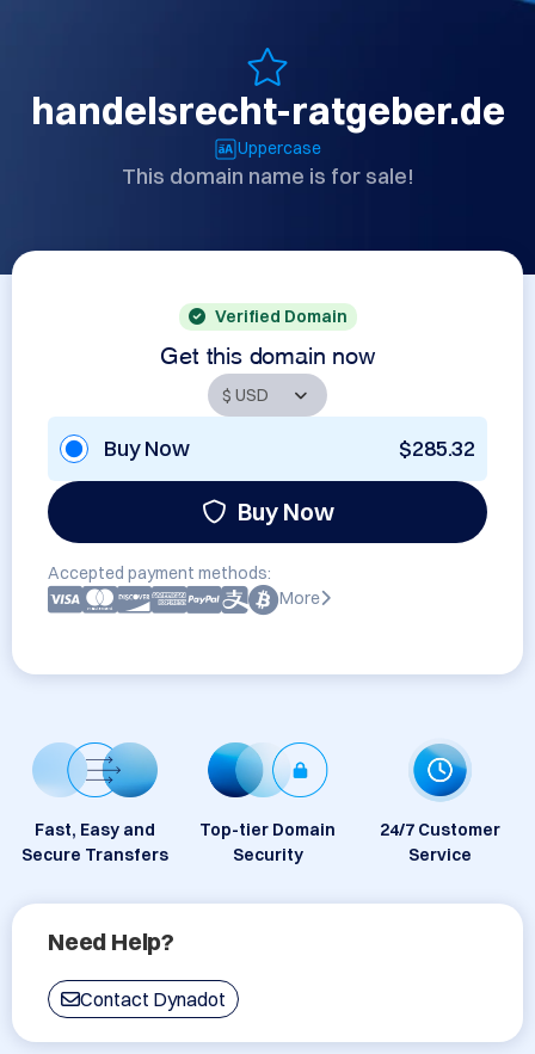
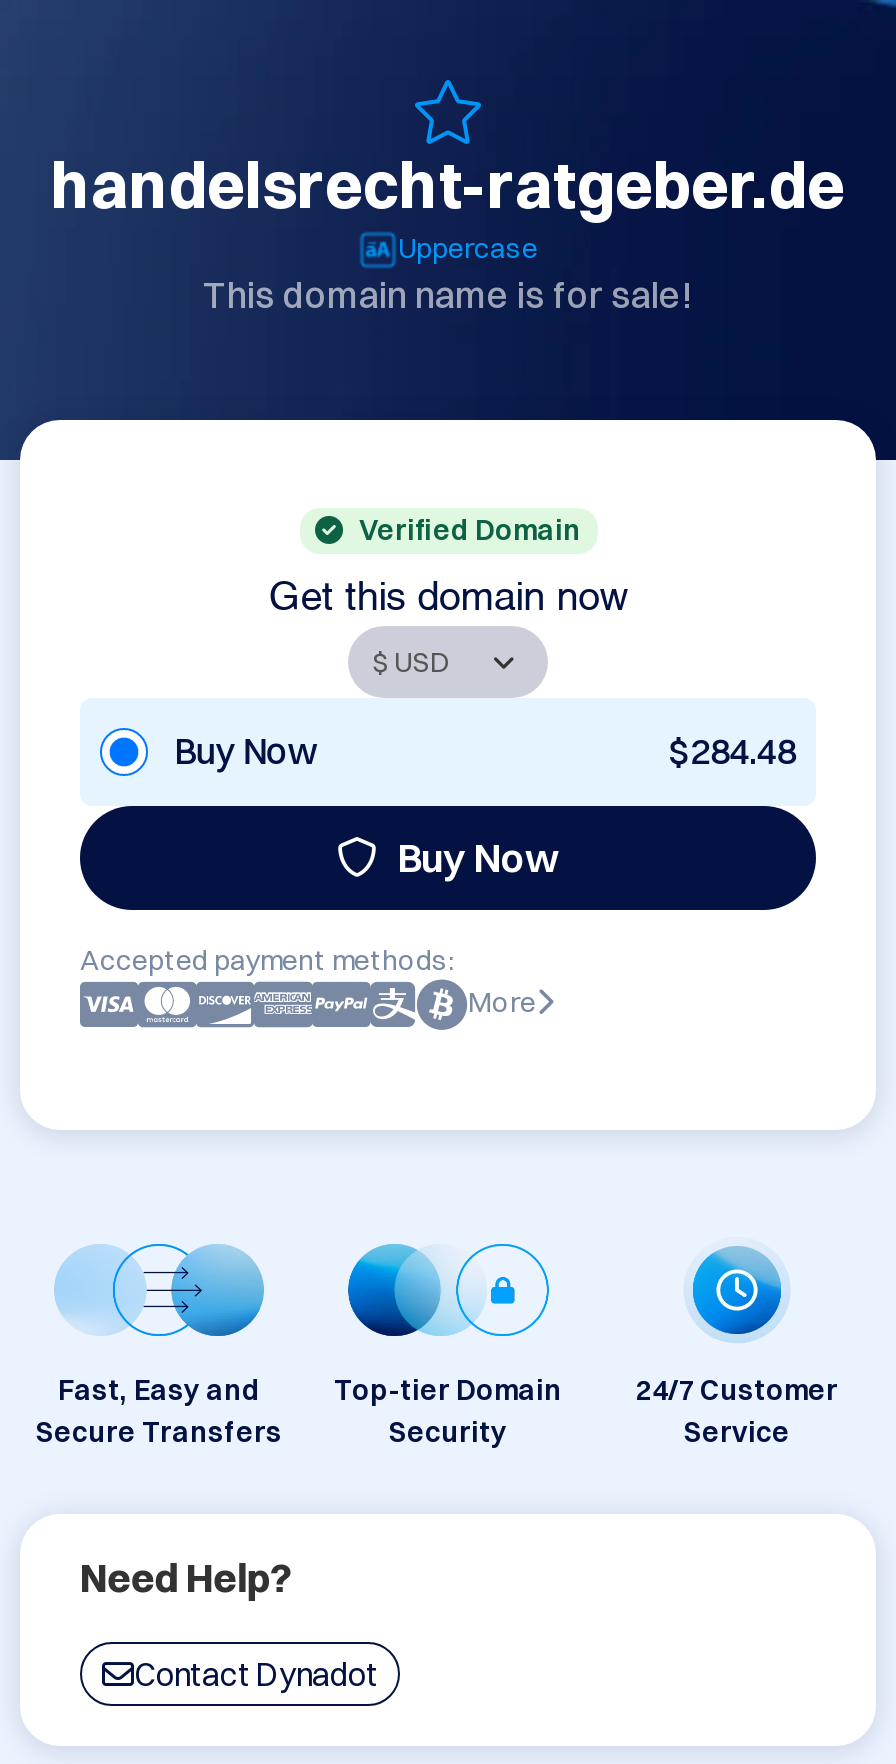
[399,434,475,462] $285.32 -> [668,728,796,774] $284.48

